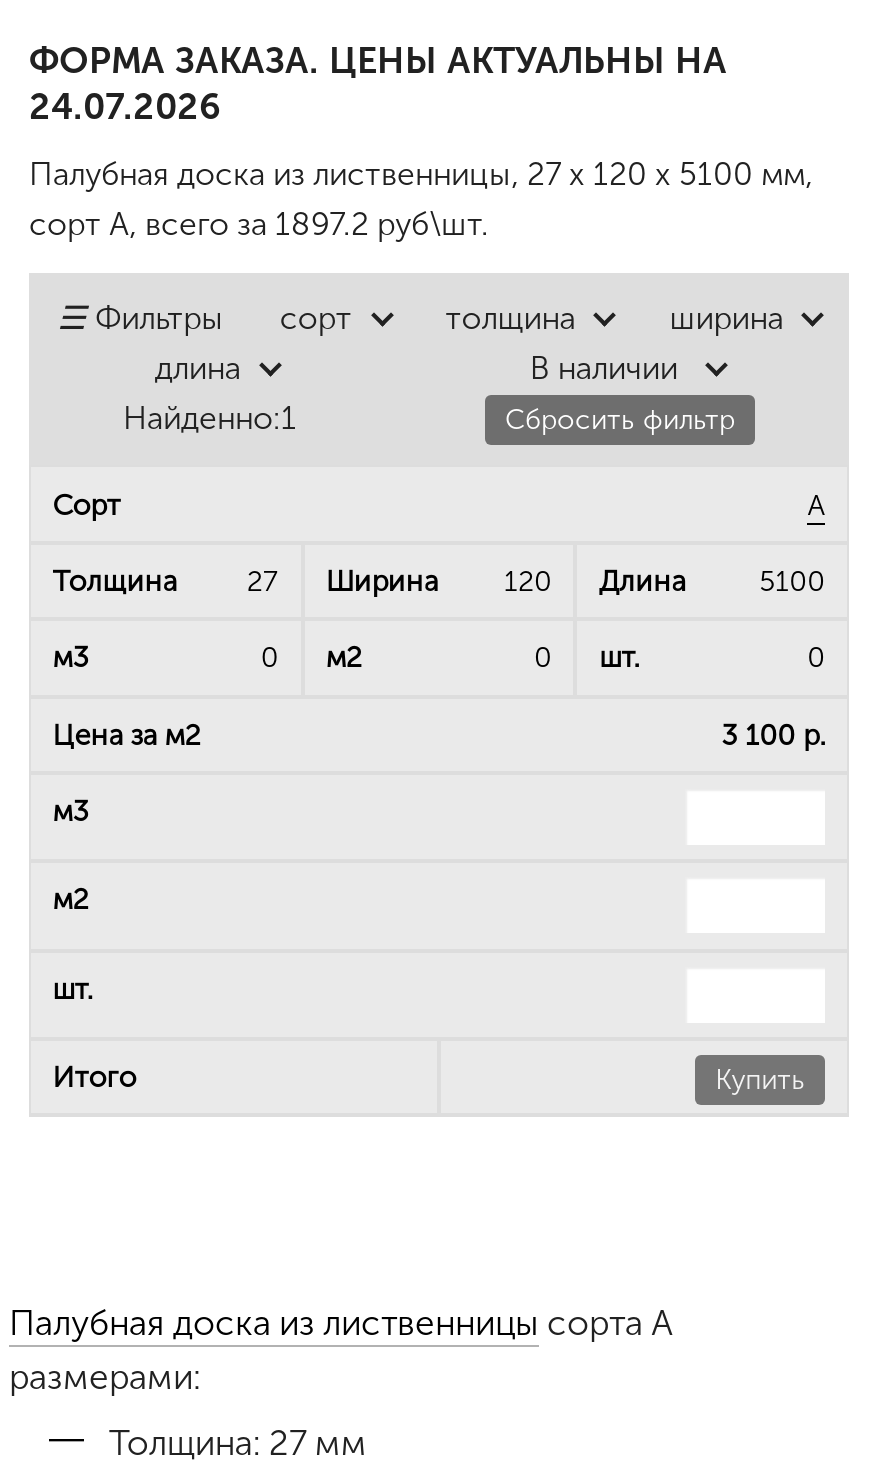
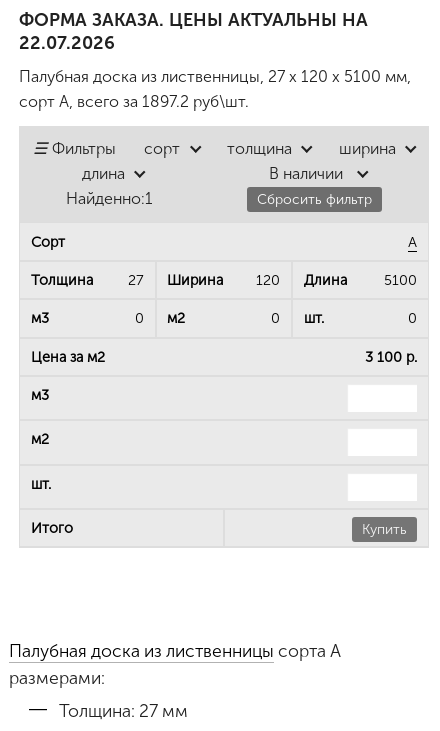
[29,85,221,129] 24.07.2026 -> [19,32,115,54] 22.07.2026

